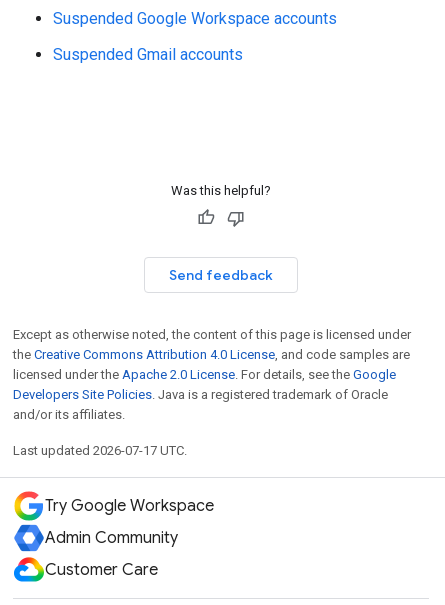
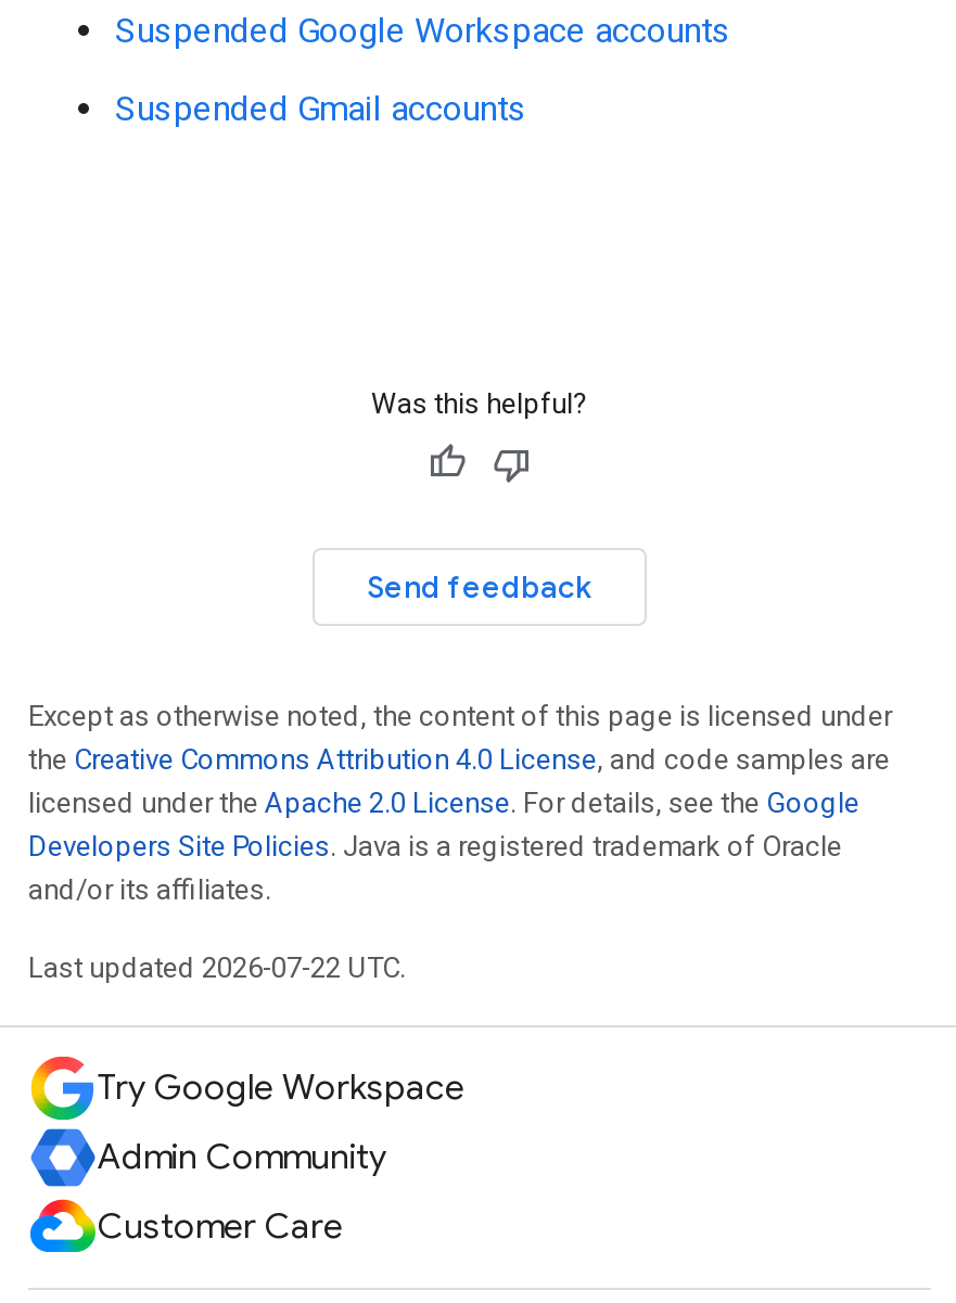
[13,443,187,458] Last updated 2026-07-17 UTC. -> [28,951,406,984] Last updated 2026-07-22 UTC.

